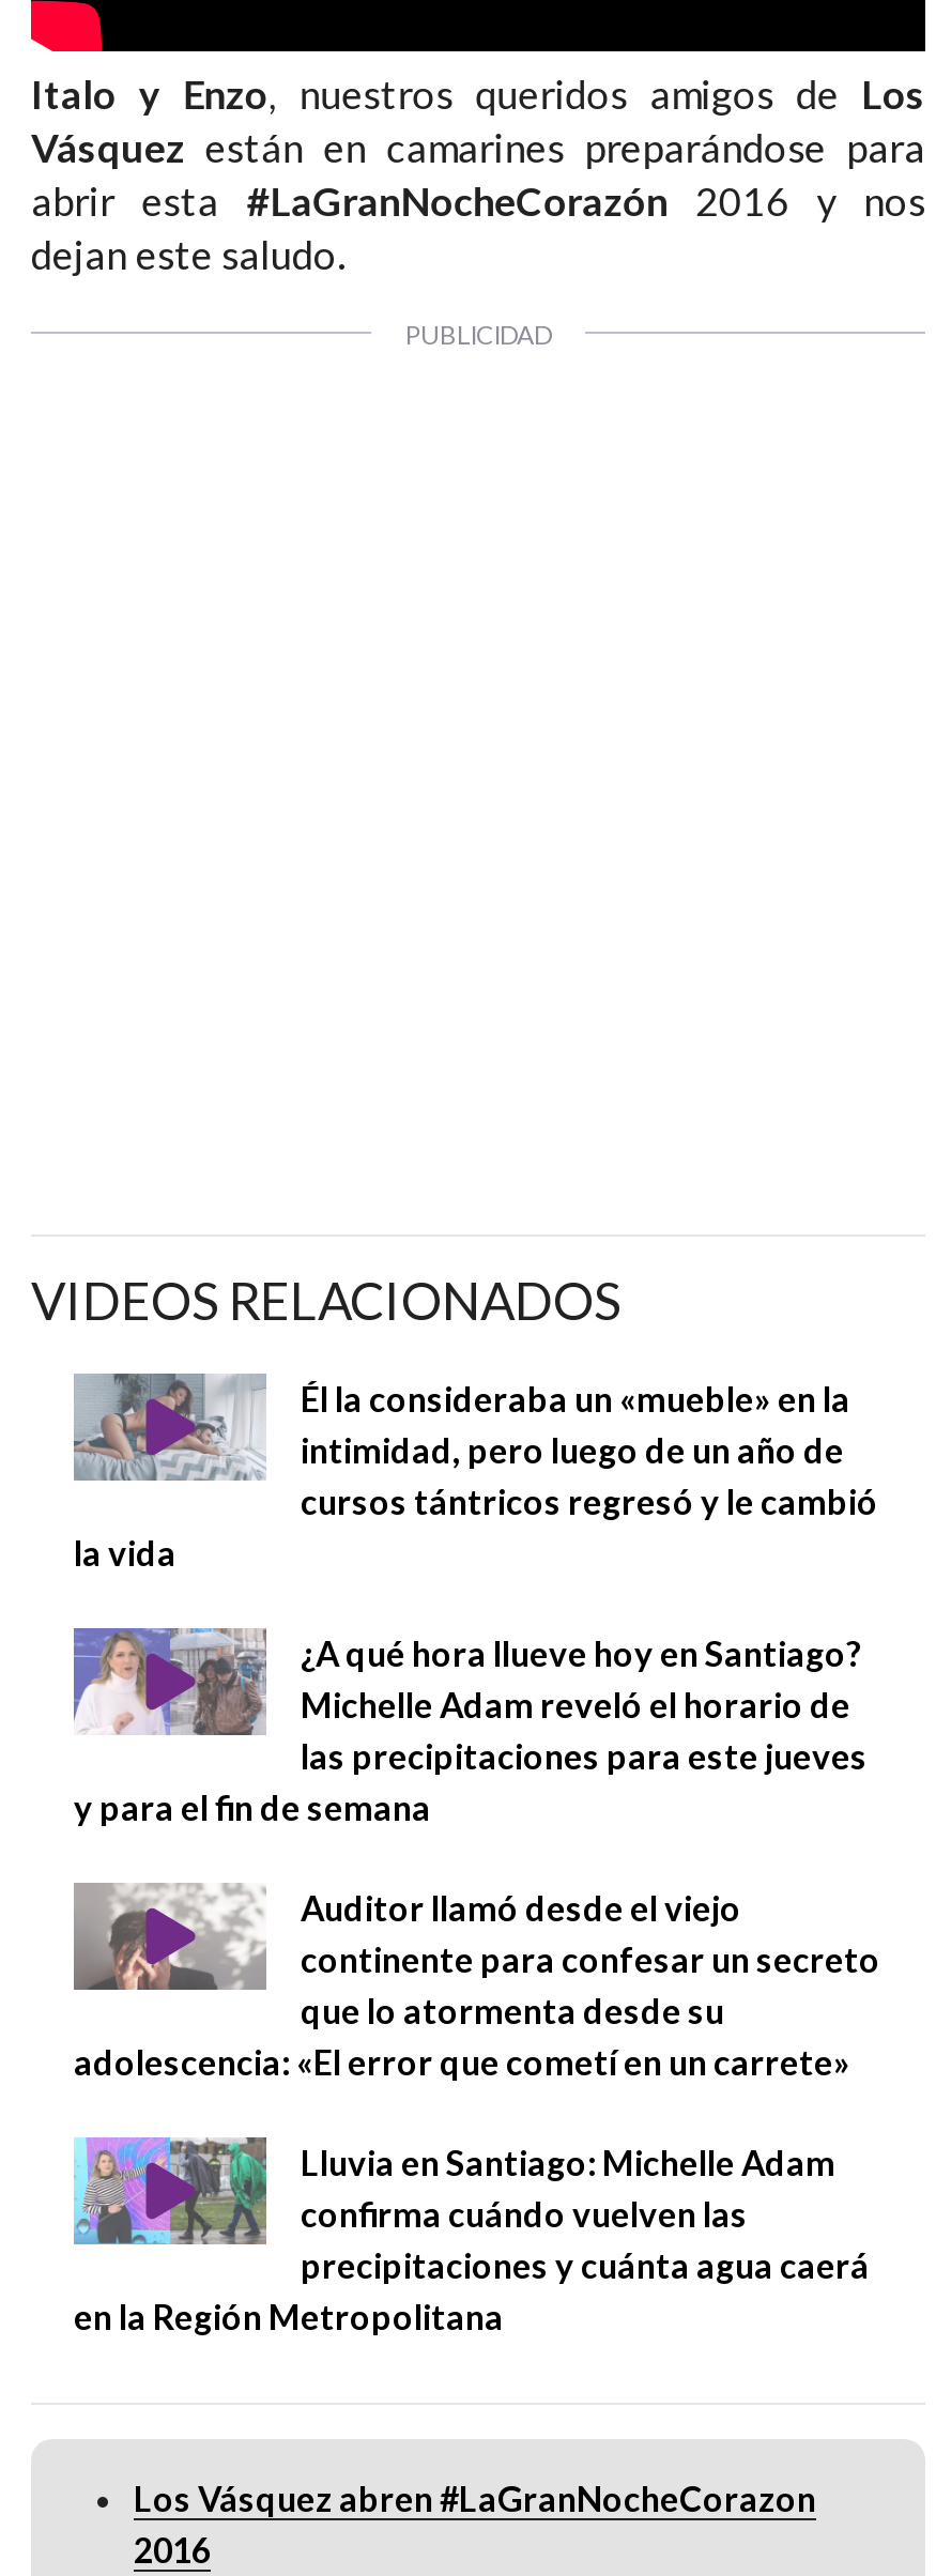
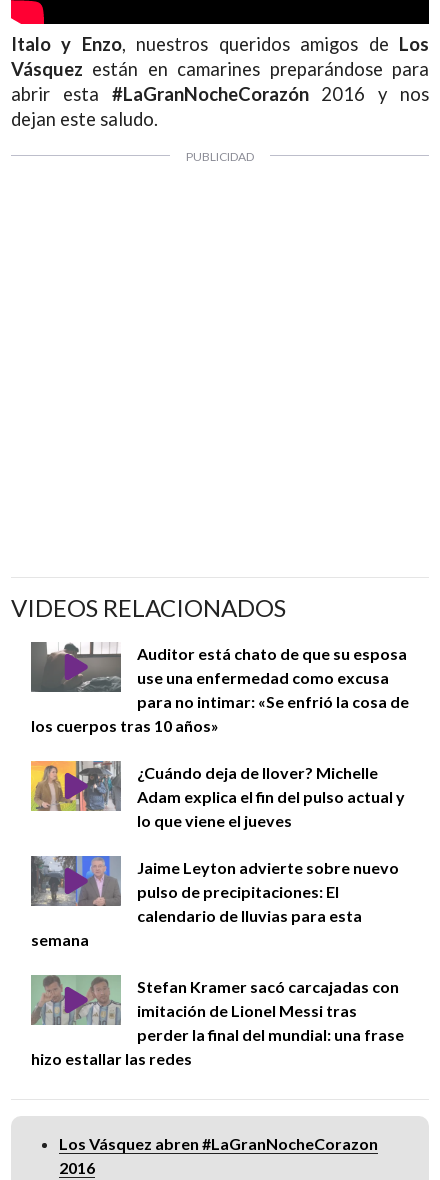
[74,1371,878,1572] [image] | Él la consideraba un «mueble» en la | intimidad, pero luego de un año de | cursos tántricos regresó y le cambió | la vida -> [31,642,409,735] [image] | Auditor está chato de que su esposa | use una enfermedad como excusa | para no intimar: «Se enfrió la cosa de | los cuerpos tras 10 años»
[72,1632,868,1827] [image] | ¿A qué hora llueve hoy en Santiago? | Michelle Adam reveló el horario de | las precipitaciones para este jueves | y para el fin de semana -> [30,760,405,830] [image] | ¿Cuándo deja de llover? Michelle | Adam explica el fin del pulso actual y | lo que viene el jueves
[74,1883,880,2081] [image] | Auditor llamó desde el viejo | continente para confesar un secreto | que lo atormenta desde su | adolescencia: «El error que cometí en un carrete» -> [31,858,399,949] [image] | Jaime Leyton advierte sobre nuevo | pulso de precipitaciones: El | calendario de lluvias para esta | semana
[74,2137,870,2336] [image] | Lluvia en Santiago: Michelle Adam | confirma cuándo vuelven las | precipitaciones y cuánta agua caerá | en la Región Metropolitana -> [30,977,404,1068] [image] | Stefan Kramer sacó carcajadas con | imitación de Lionel Messi tras | perder la final del mundial: una frase | hizo estallar las redes

